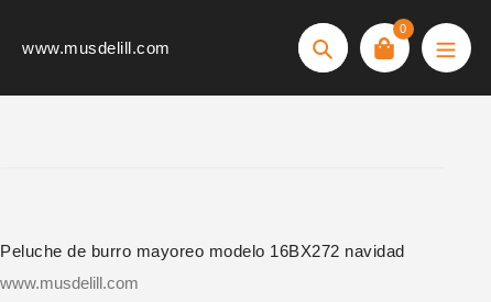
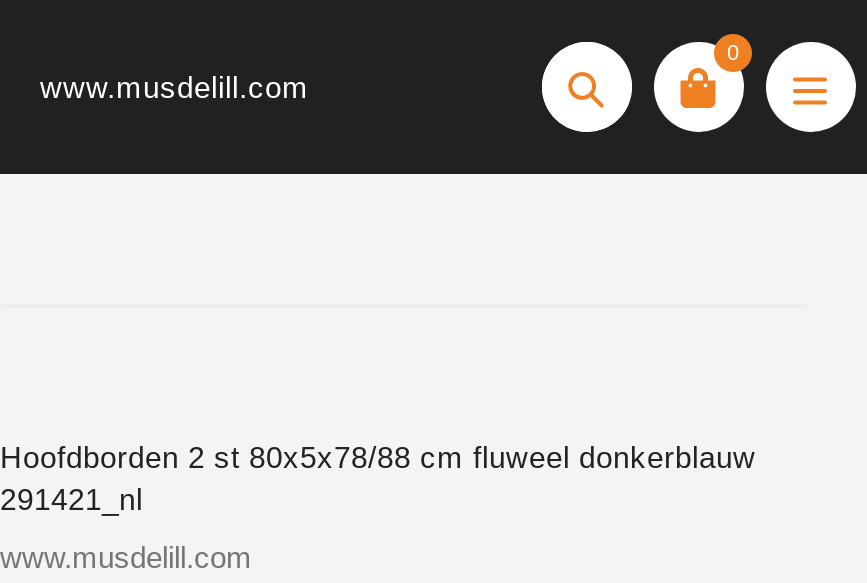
[0,242,405,260] Peluche de burro mayoreo modelo 16BX272 navidad -> [0,440,756,516] Hoofdborden 2 st 80x5x78/88 cm fluweel donkerblauw | 291421_nl

